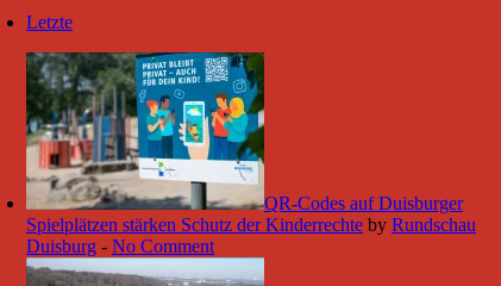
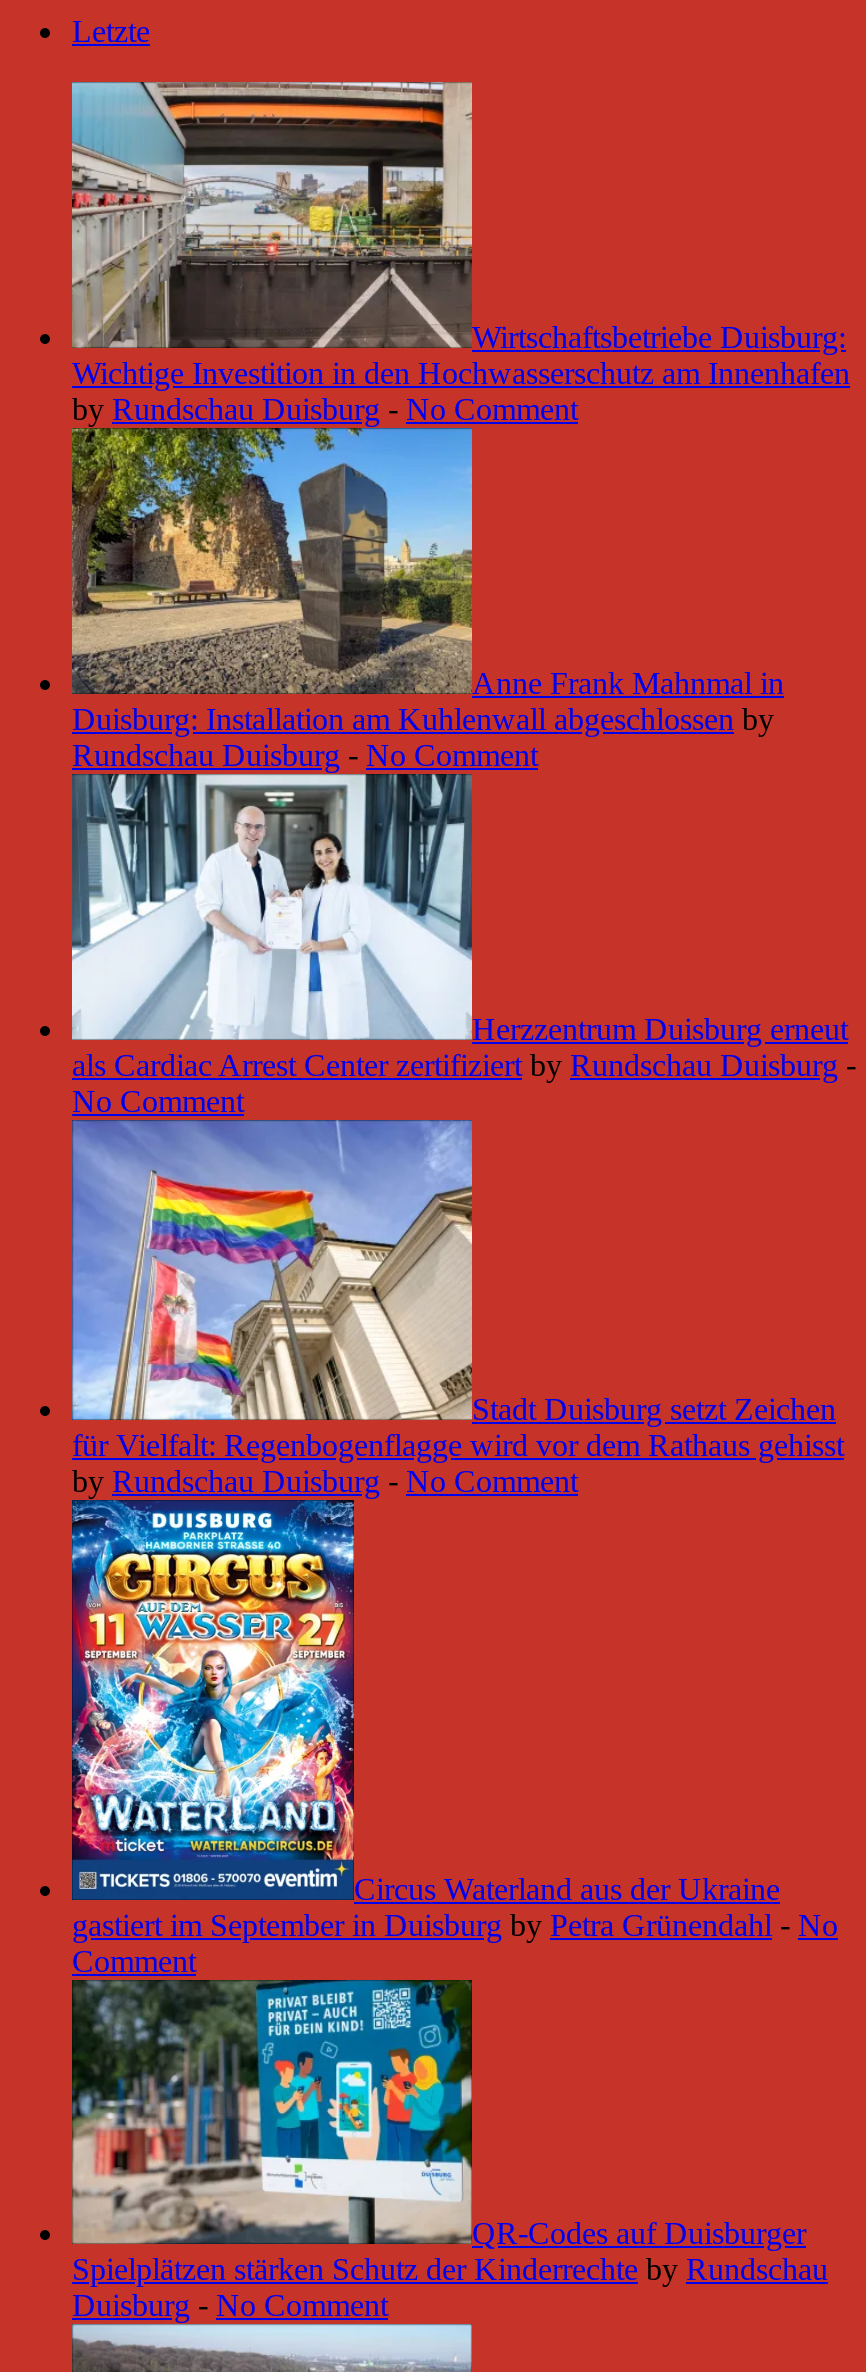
none -> [70,80,850,426] [image] | Wirtschaftsbetriebe Duisburg: | Wichtige Investition in den Hochwasserschutz am Innenhafen | by Rundschau Duisburg - No Comment
none -> [70,440,784,772] [image] | Anne Frank Mahnmal in | Duisburg: Installation am Kuhlenwall abgeschlossen by | Rundschau Duisburg - No Comment
none -> [70,786,856,1118] [image] | Herzzentrum Duisburg erneut | als Cardiac Arrest Center zertifiziert by Rundschau Duisburg - | No Comment
none -> [70,1118,844,1498] [image] | Stadt Duisburg setzt Zeichen | für Vielfalt: Regenbogenflagge wird vor dem Rathaus gehisst | by Rundschau Duisburg - No Comment
none -> [70,1512,838,1978] [image] | Circus Waterland aus der Ukraine | gastiert im September in Duisburg by Petra Grünendahl - No | Comment

